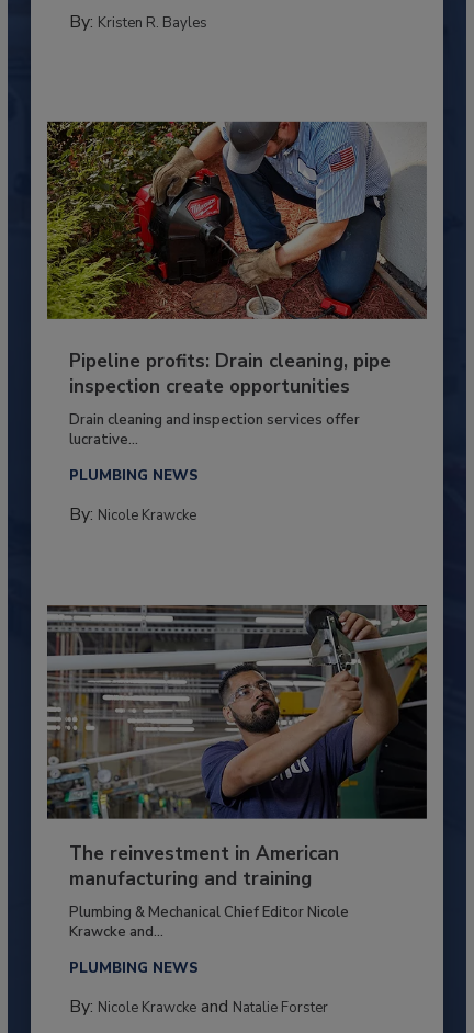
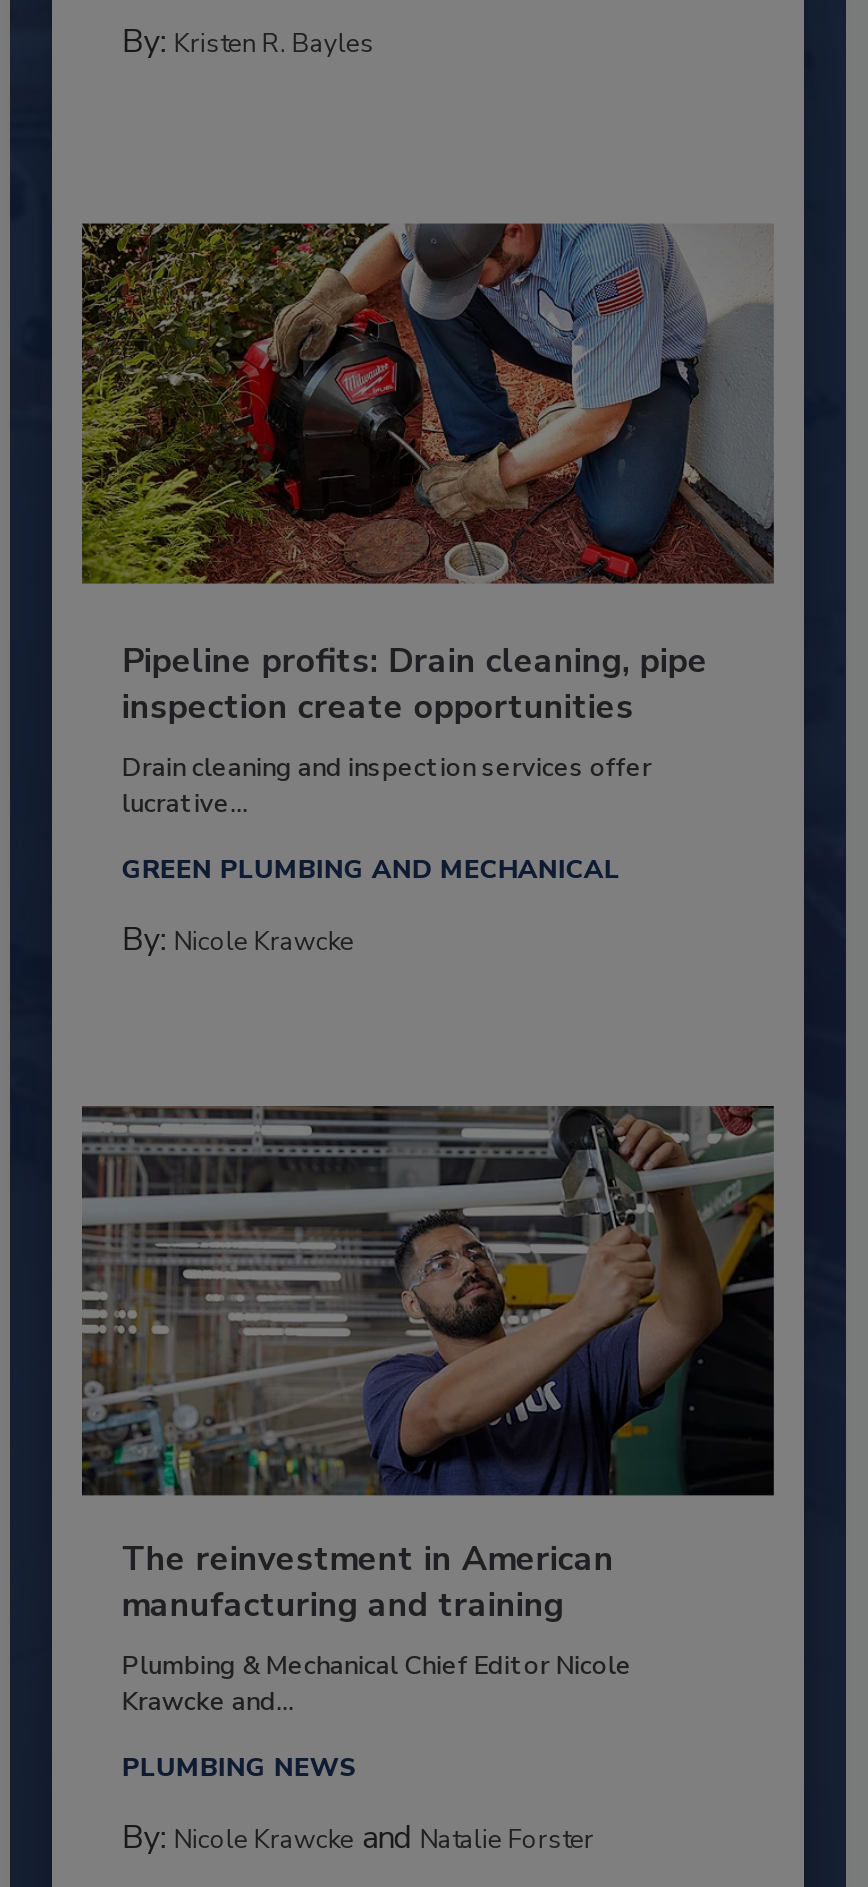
[69,466,198,486] PLUMBING NEWS -> [122,852,620,888] GREEN PLUMBING AND MECHANICAL

